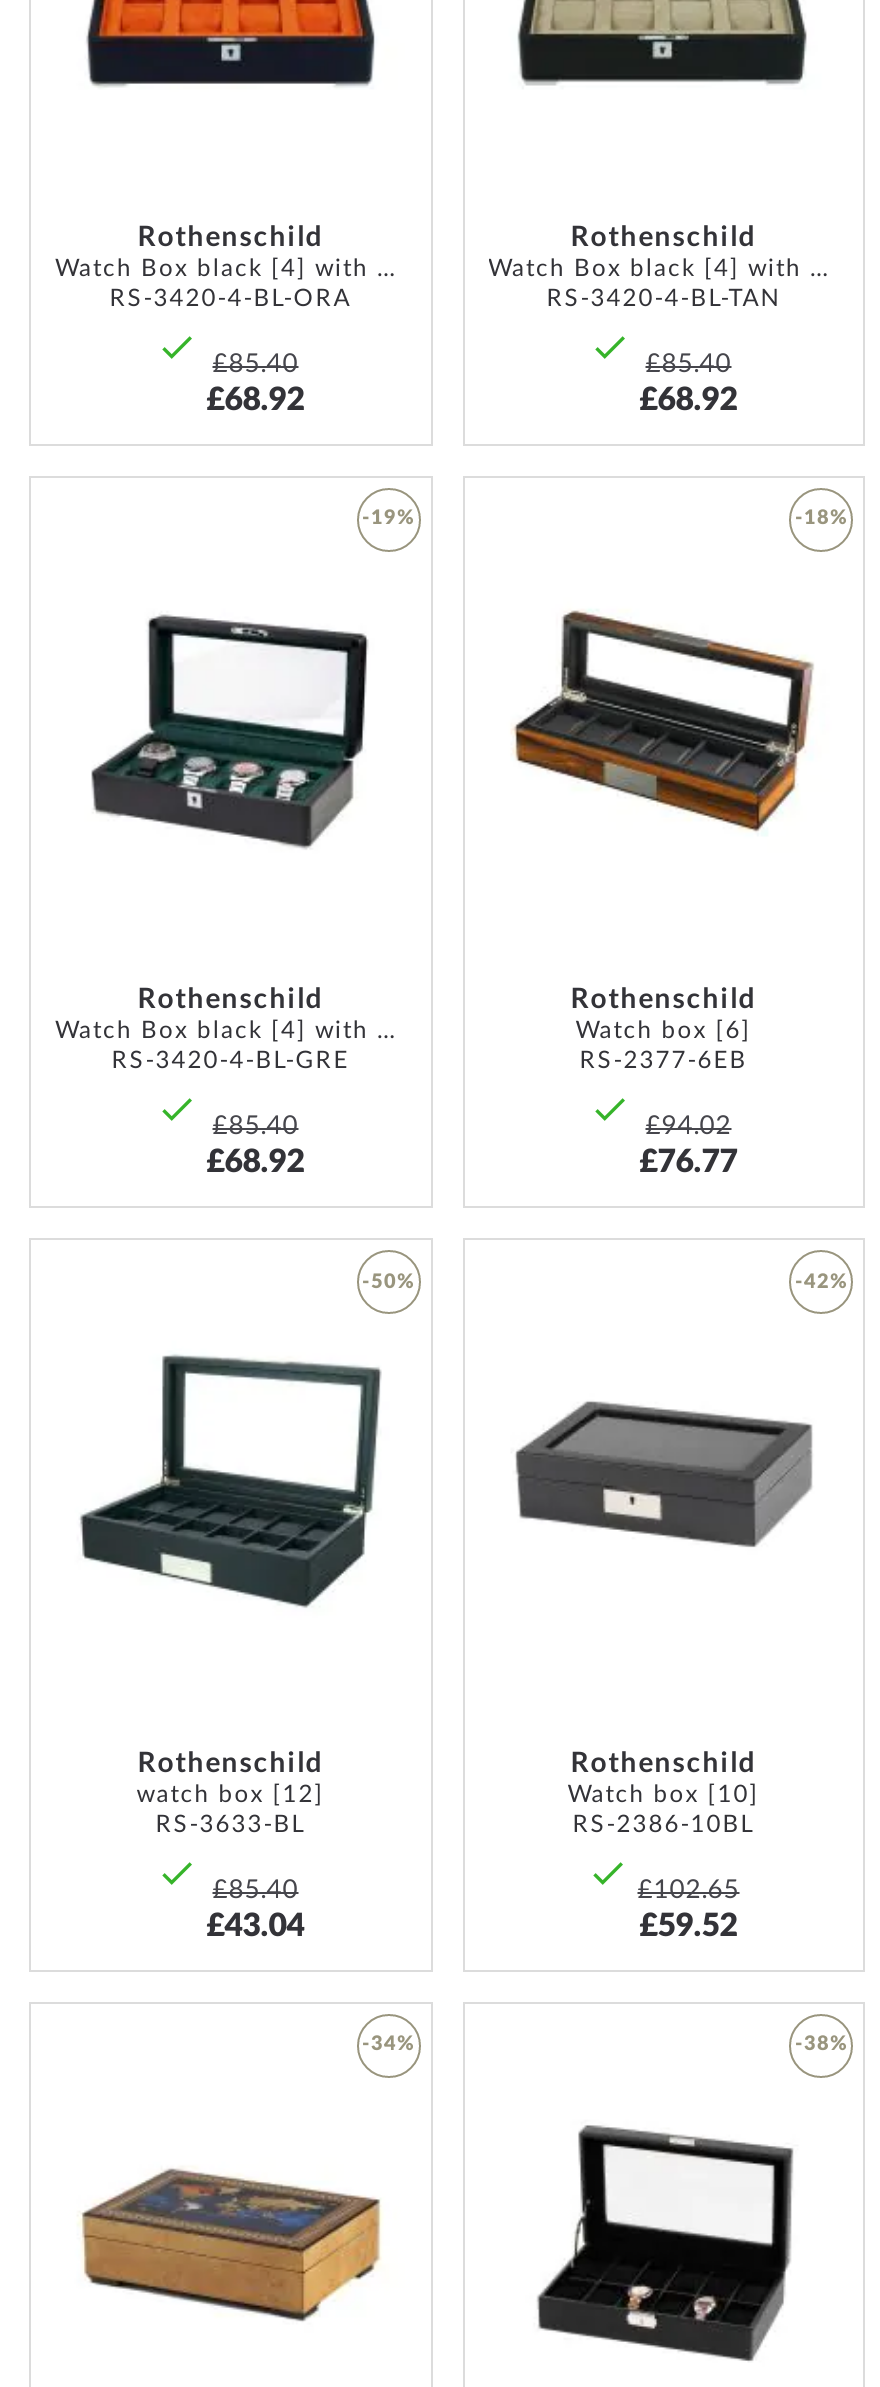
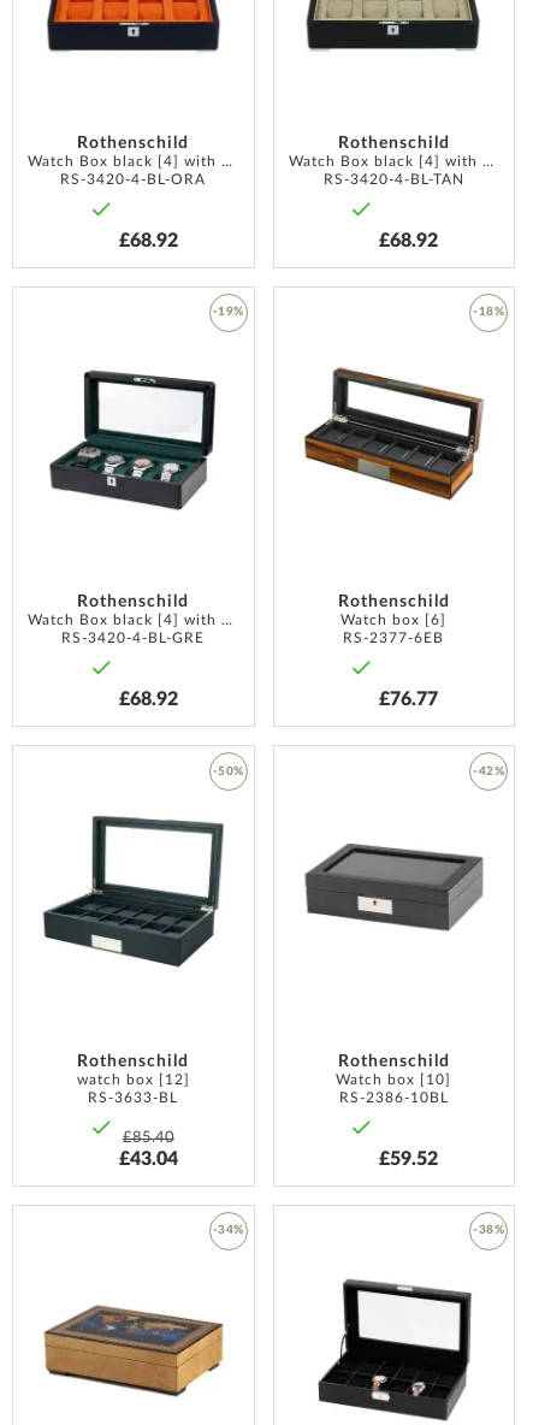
[213,351,299,377] £85.40 -> none
[645,351,731,377] £85.40 -> none
[213,1114,299,1140] £85.40 -> none
[645,1114,731,1140] £94.02 -> none
[637,1877,739,1903] £102.65 -> none

